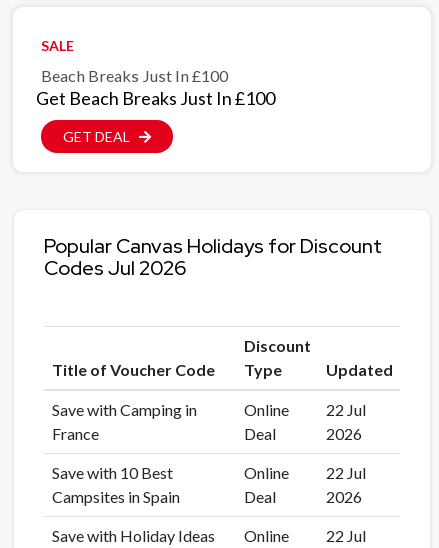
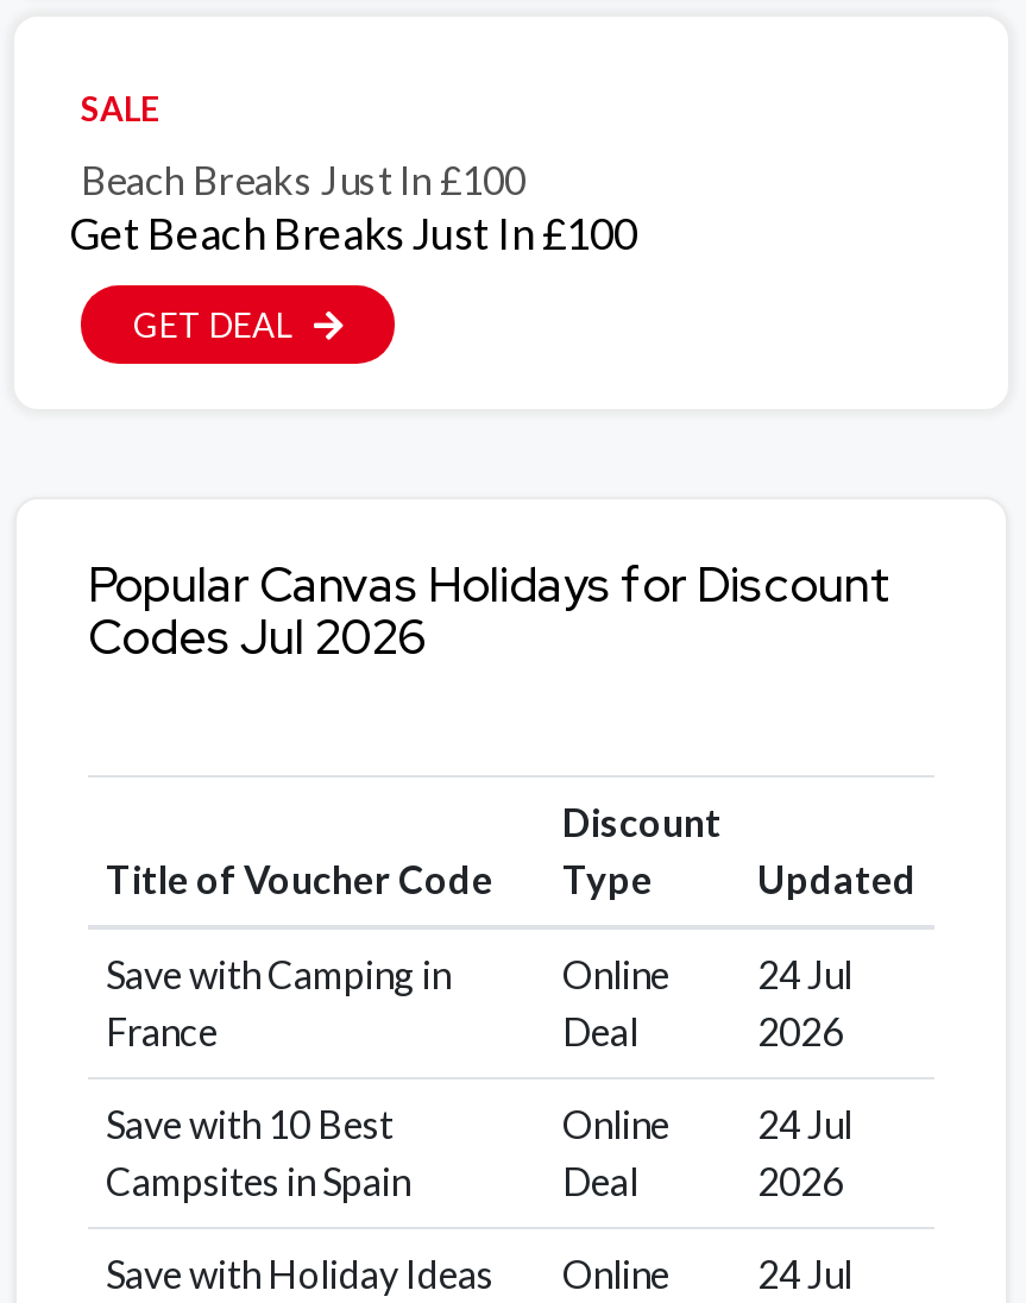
[243,400,365,419] Online 22 Jul -> [562,951,852,996] Online 24 Jul
[243,463,365,482] Online 22 Jul -> [562,1101,852,1146] Online 24 Jul
[51,526,365,545] Save with Holiday Ideas Online 22 Jul -> [106,1250,852,1296] Save with Holiday Ideas Online 24 Jul

